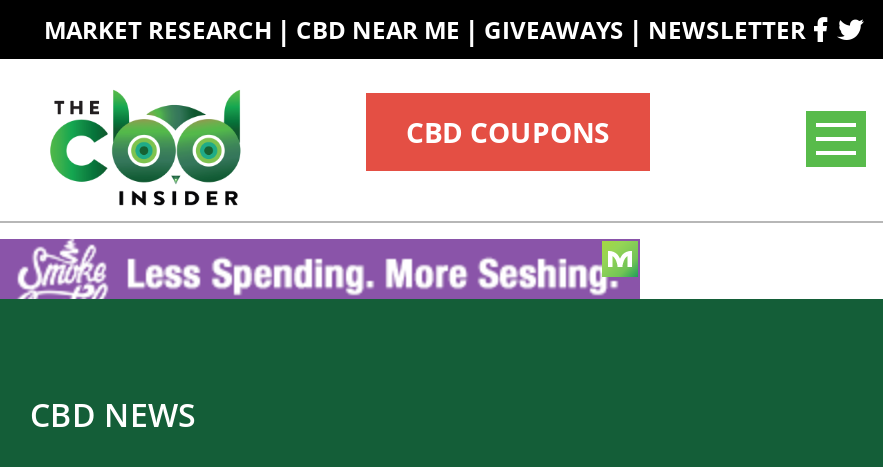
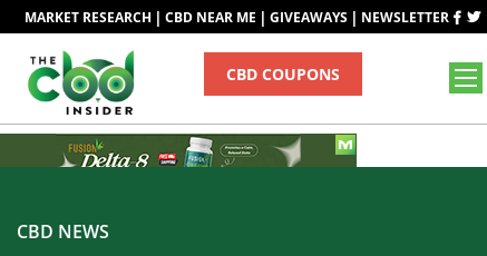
[6,237,642,301] [image] -> [3,132,358,168] [image]

